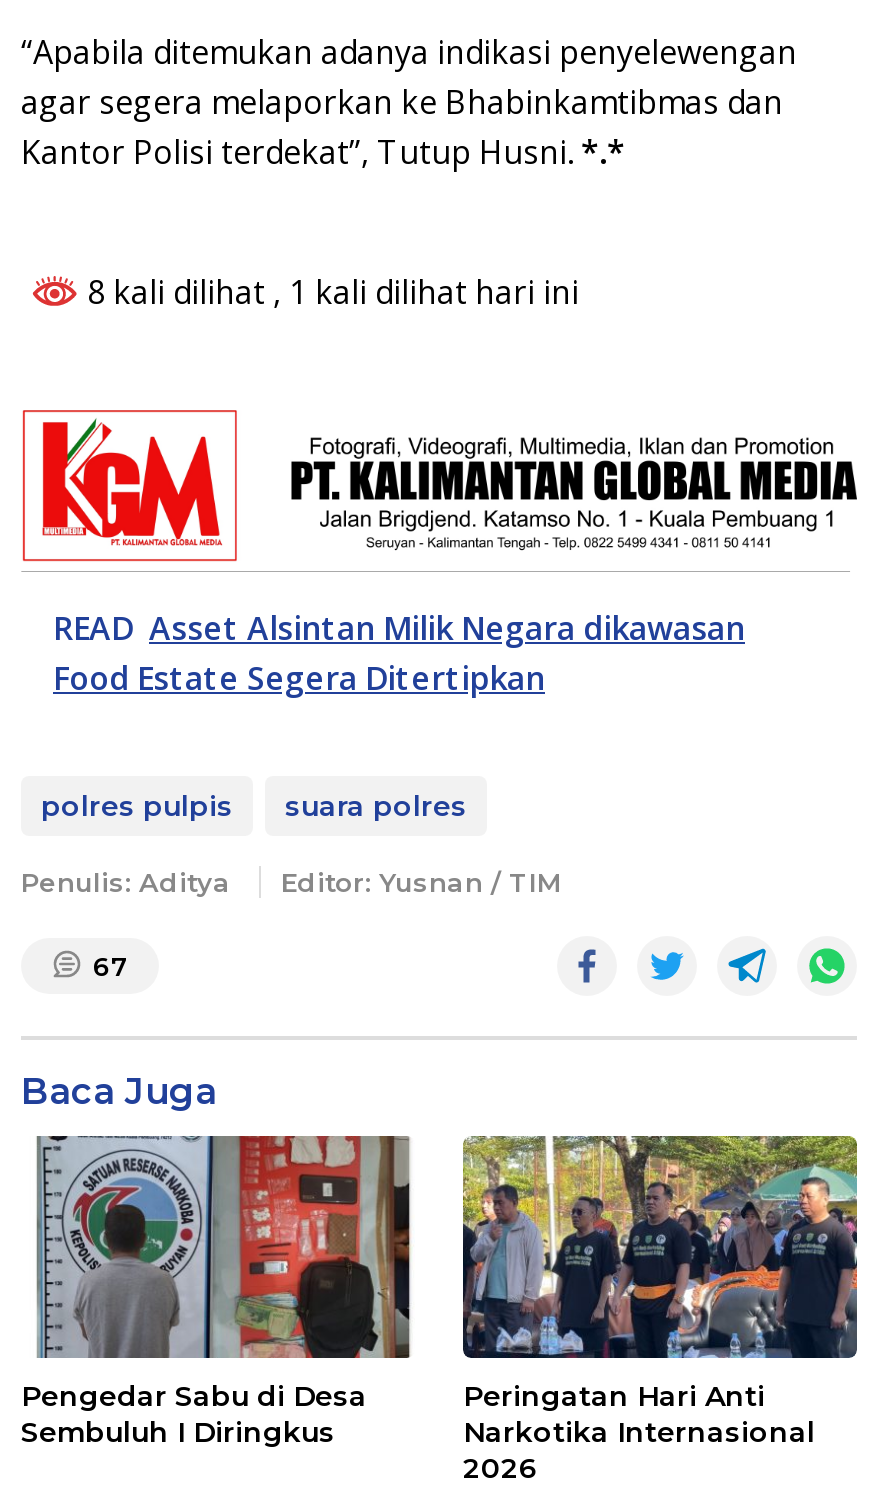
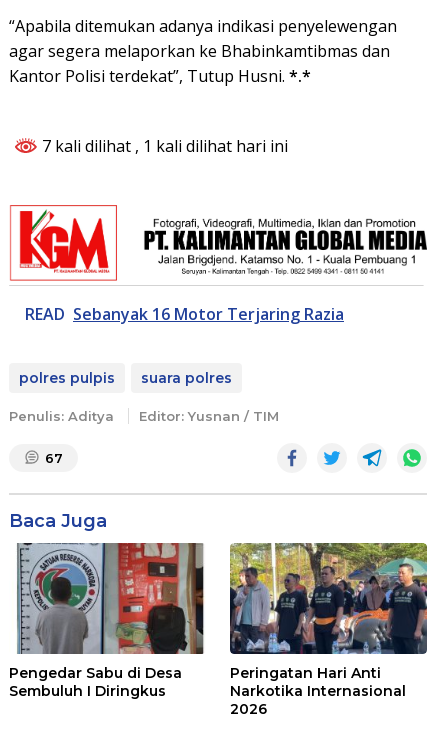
[79,270,579,314] 8 kali dilihat, 1 kali dilihat hari ini -> [38,135,288,157] 7 kali dilihat, 1 kali dilihat hari ini
[53,606,745,700] READ Asset Alsintan Milik Negara dikawasan | Food Estate Segera Ditertipkan -> [25,303,344,325] READ Sebanyak 16 Motor Terjaring Razia

